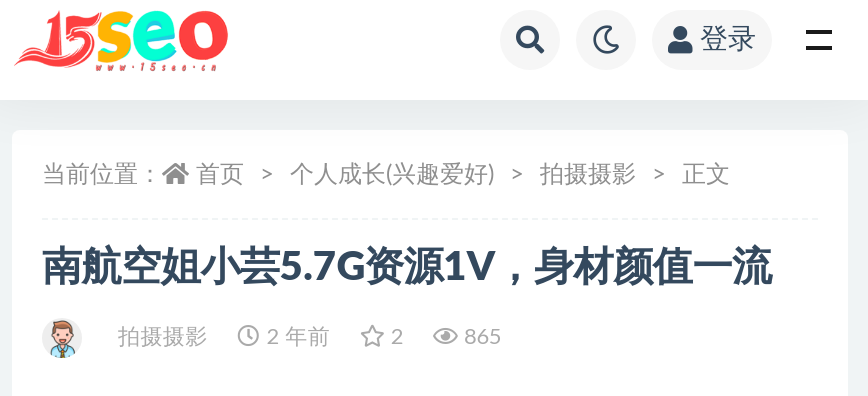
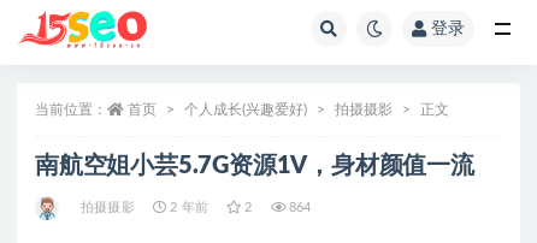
[458,326,501,348] 865 -> [285,201,311,214] 864

